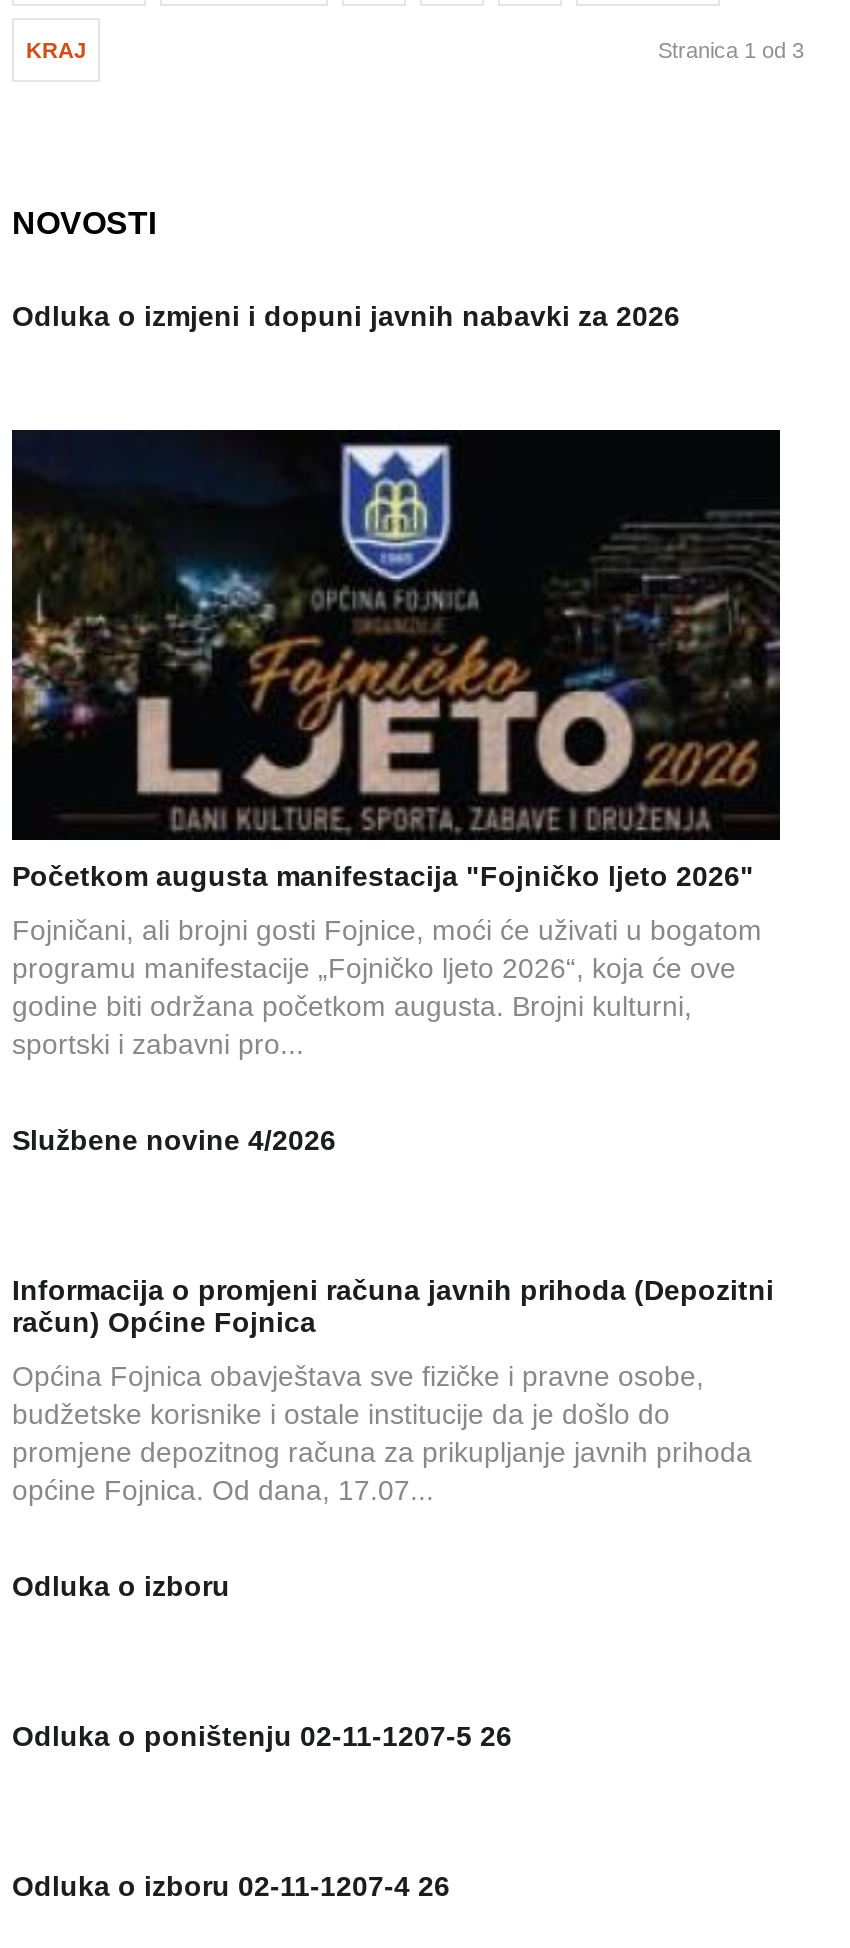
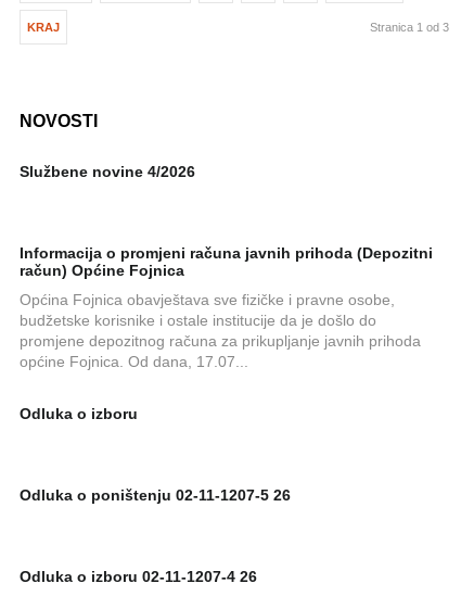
[12,300,680,332] Odluka o izmjeni i dopuni javnih nabavki za 2026 -> none
[10,428,782,1060] [image] | Početkom augusta manifestacija "Fojničko ljeto 2026" | Fojničani, ali brojni gosti Fojnice, moći će uživati u bogatom | programu manifestacije „Fojničko ljeto 2026“, koja će ove | godine biti održana početkom augusta. Brojni kulturni, | sportski i zabavni pro... -> none

